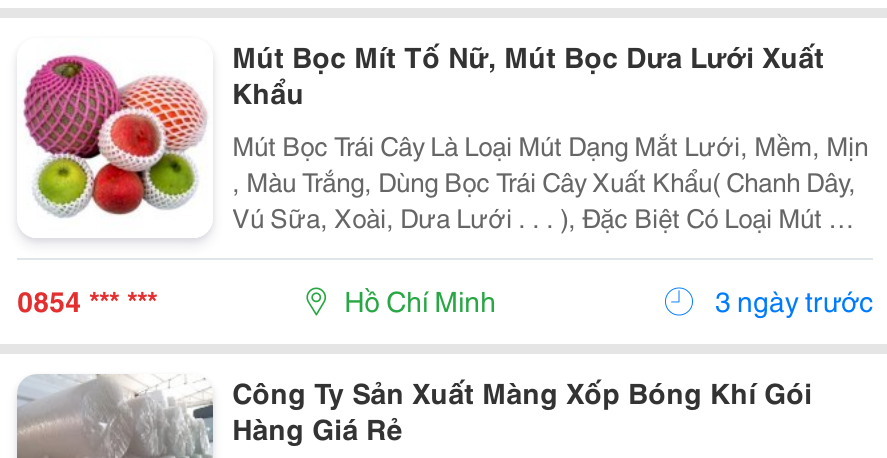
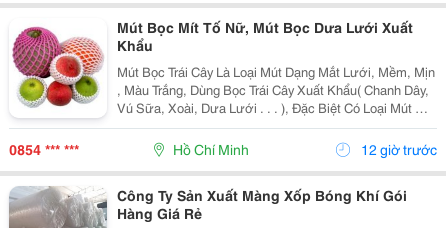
[709,280,873,320] 3 ngày trước -> [358,139,437,159] 12 giờ trước

